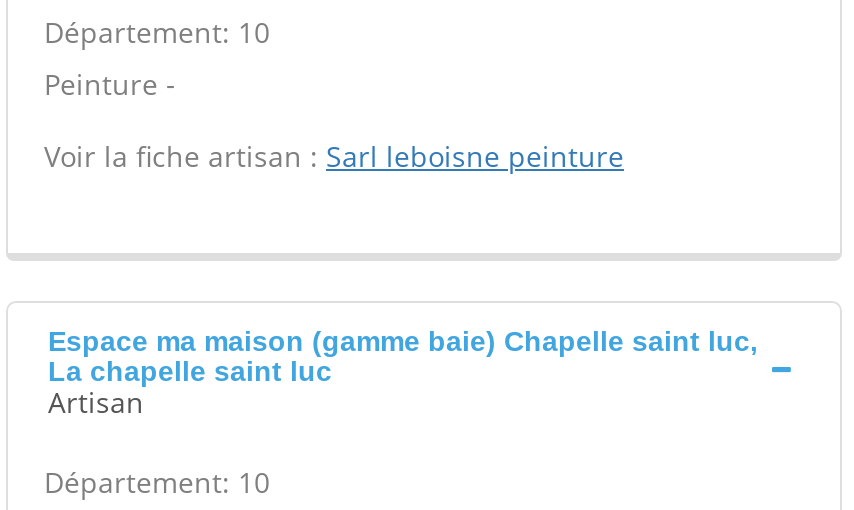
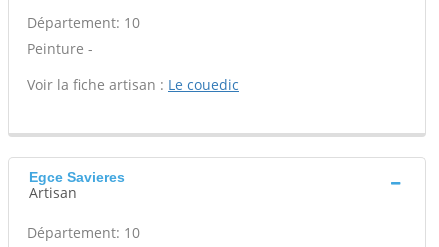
[44,137,624,175] Voir la fiche artisan : Sarl leboisne peinture -> [27,75,239,94] Voir la fiche artisan : Le couedic
[48,325,758,387] Espace ma maison (gamme baie) Chapelle saint luc, | La chapelle saint luc -> [29,169,125,185] Egce Savieres

